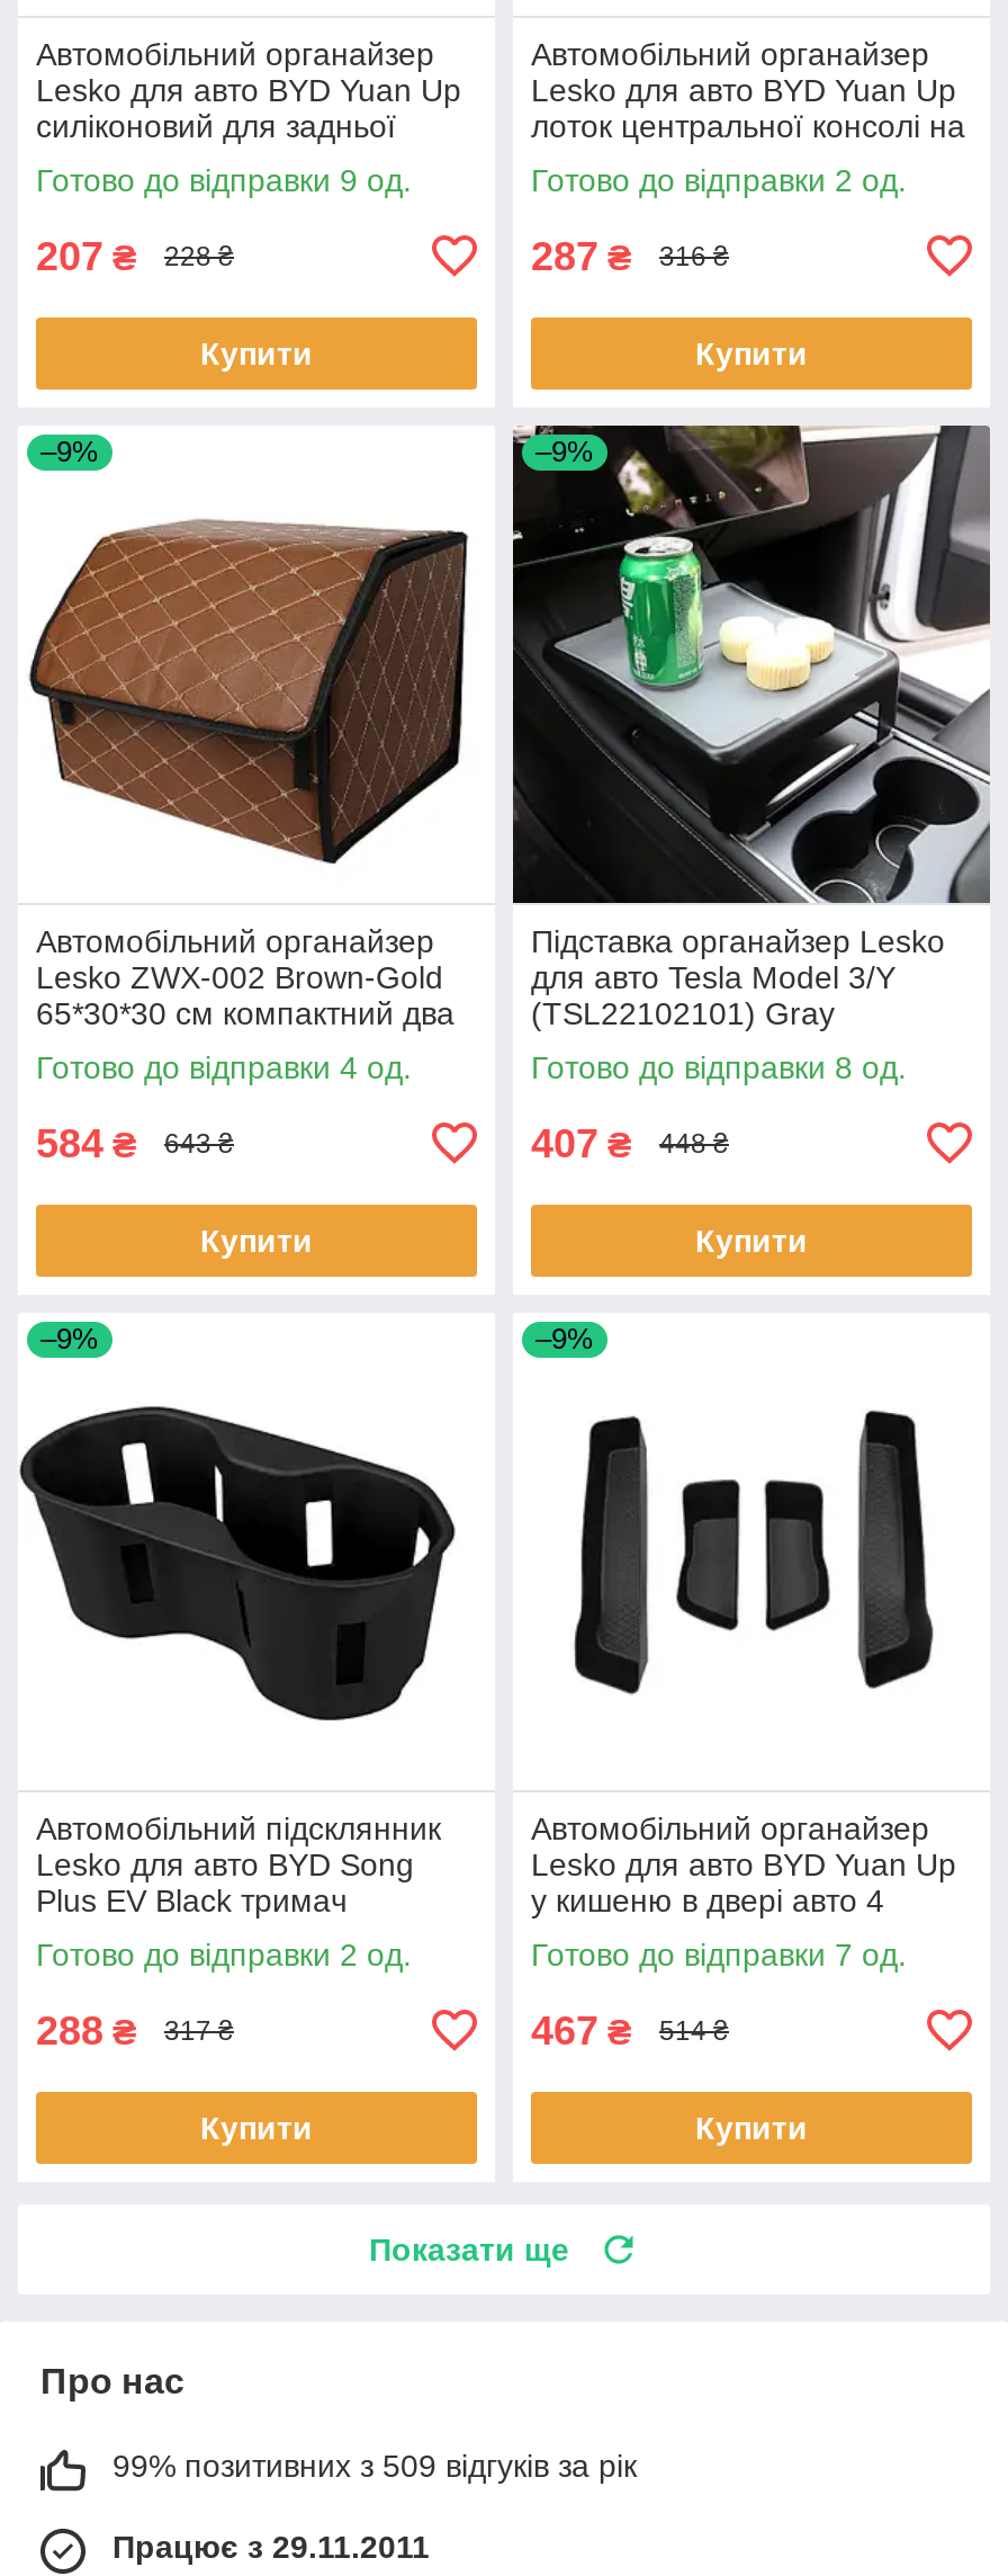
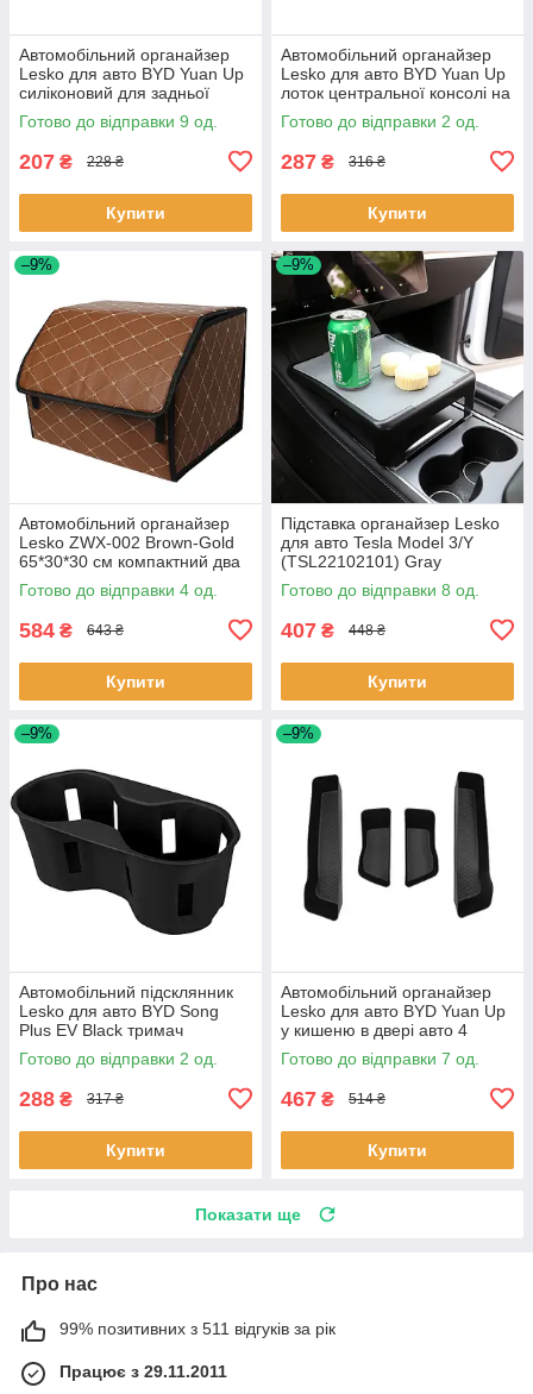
[112,2447,637,2483] 99% позитивних з 509 відгуків за рік -> [59,1319,336,1338] 99% позитивних з 511 відгуків за рік

